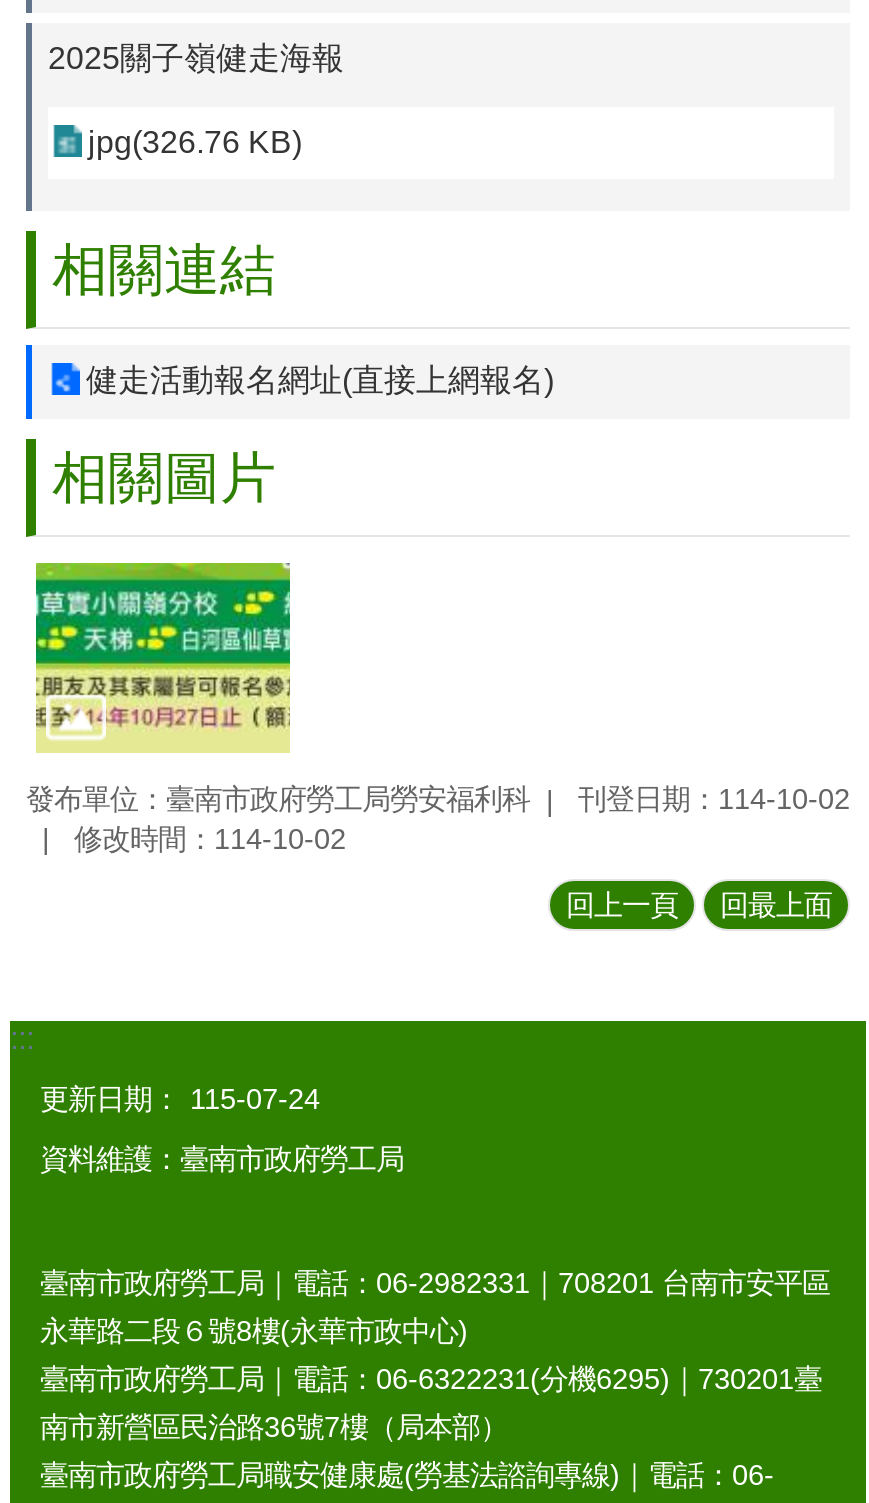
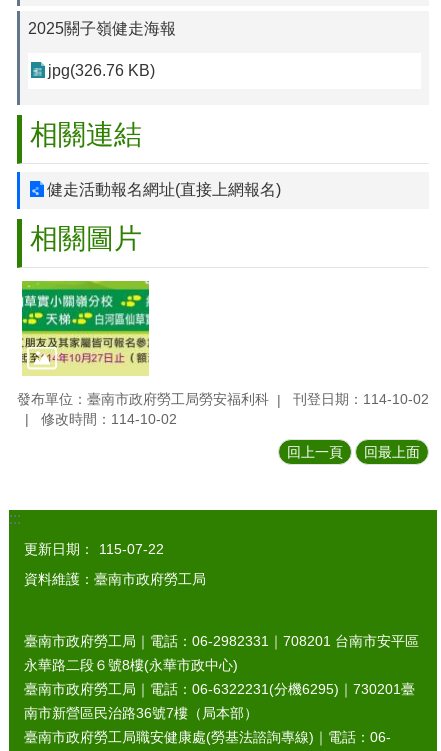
[40,1083,320,1115] 更新日期： 115-07-24 -> [24,541,164,557] 更新日期： 115-07-22

